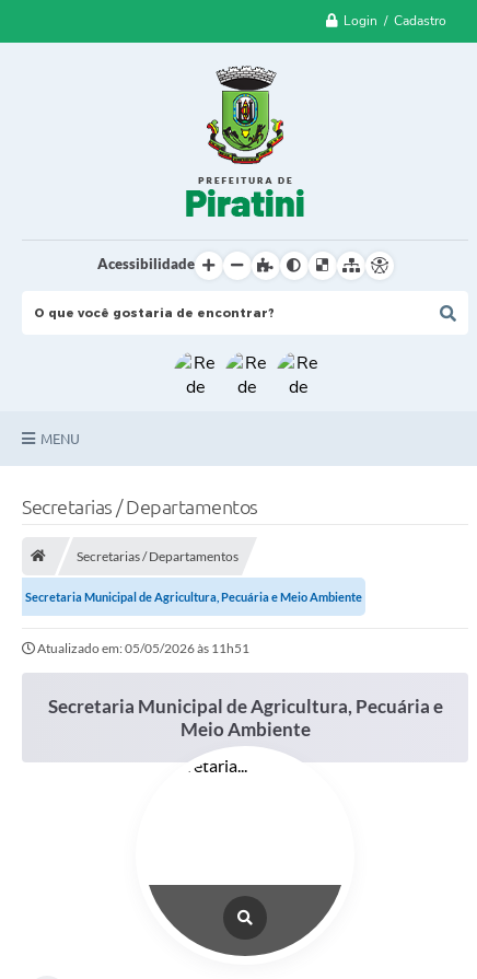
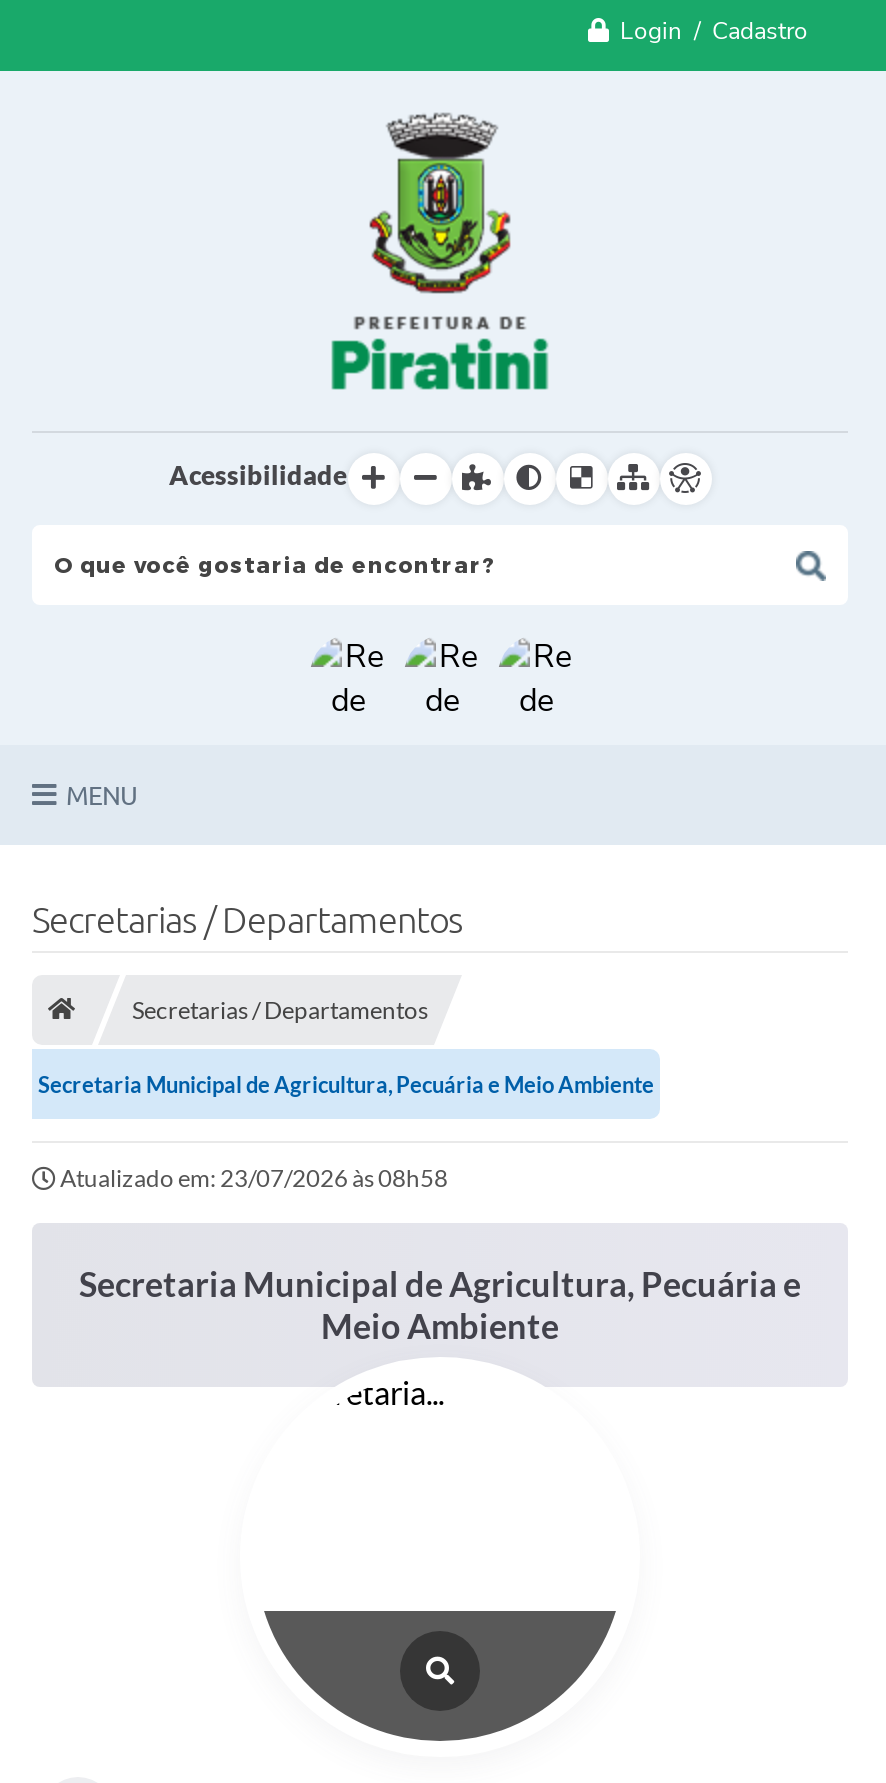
[37,640,249,657] Atualizado em: 05/05/2026 às 11h51 -> [60,1163,448,1193] Atualizado em: 23/07/2026 às 08h58

